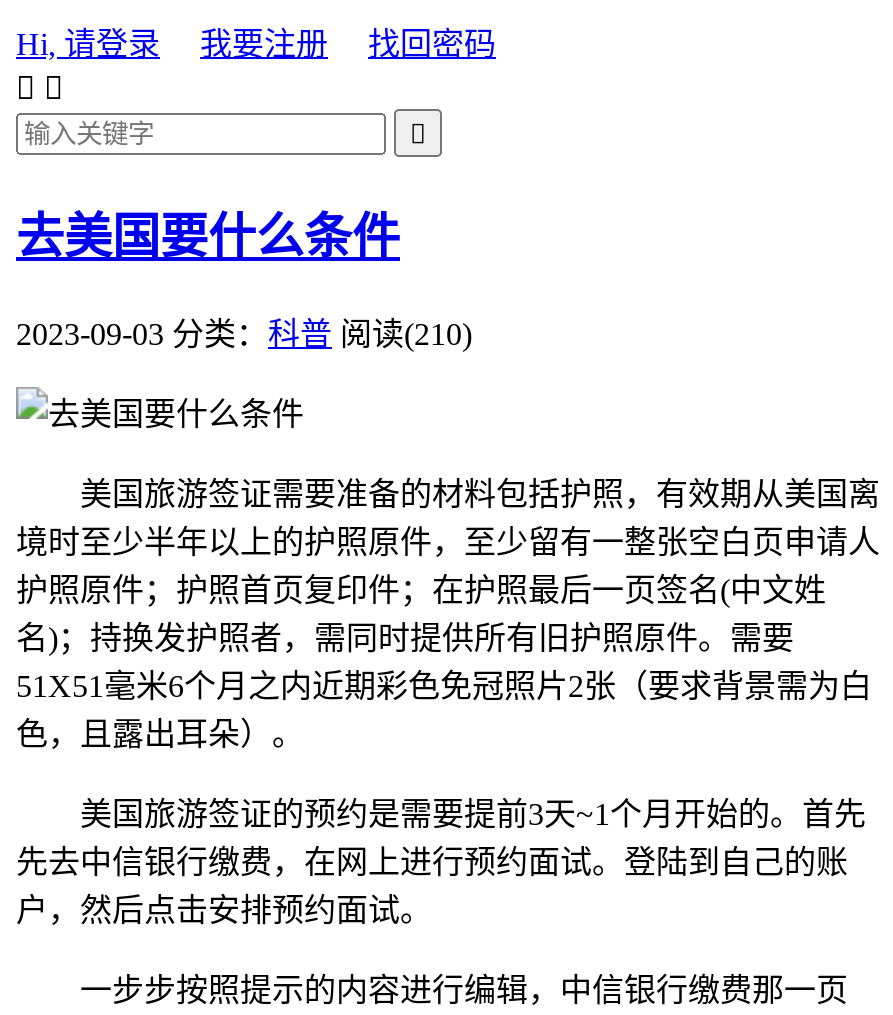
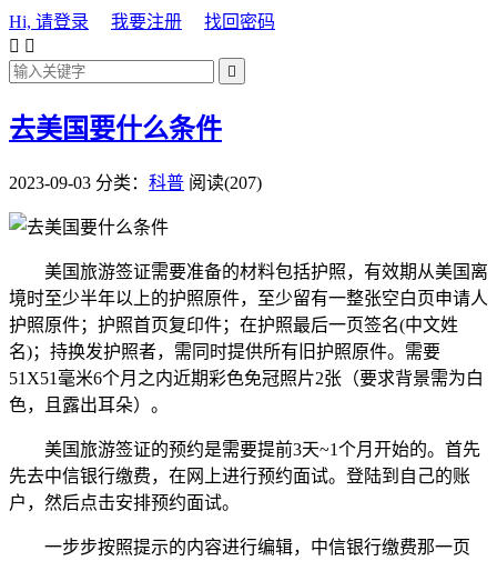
[16,317,472,351] 2023-09-03 分类：科普 阅读(210) -> [9,173,262,192] 2023-09-03 分类：科普 阅读(207)

